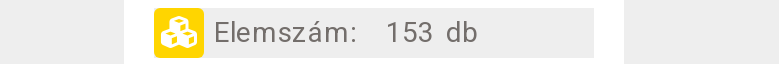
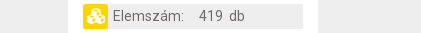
[214,16,478,48] Elemszám: 153 db -> [113,8,245,24] Elemszám: 419 db

